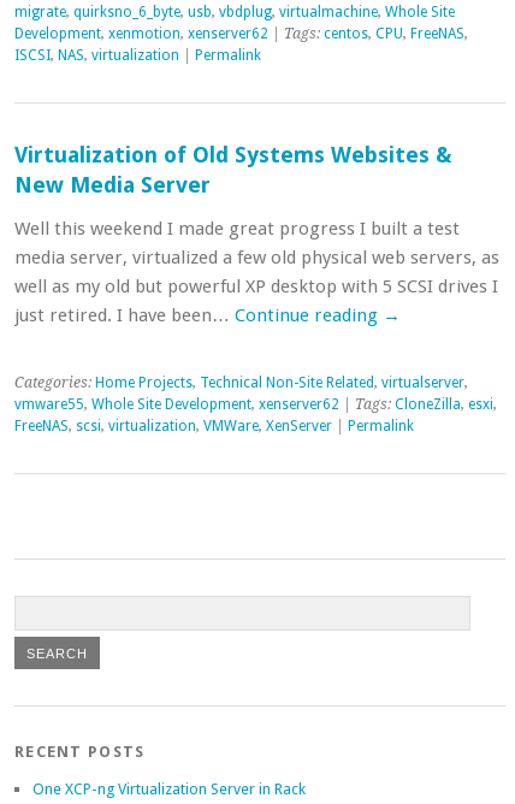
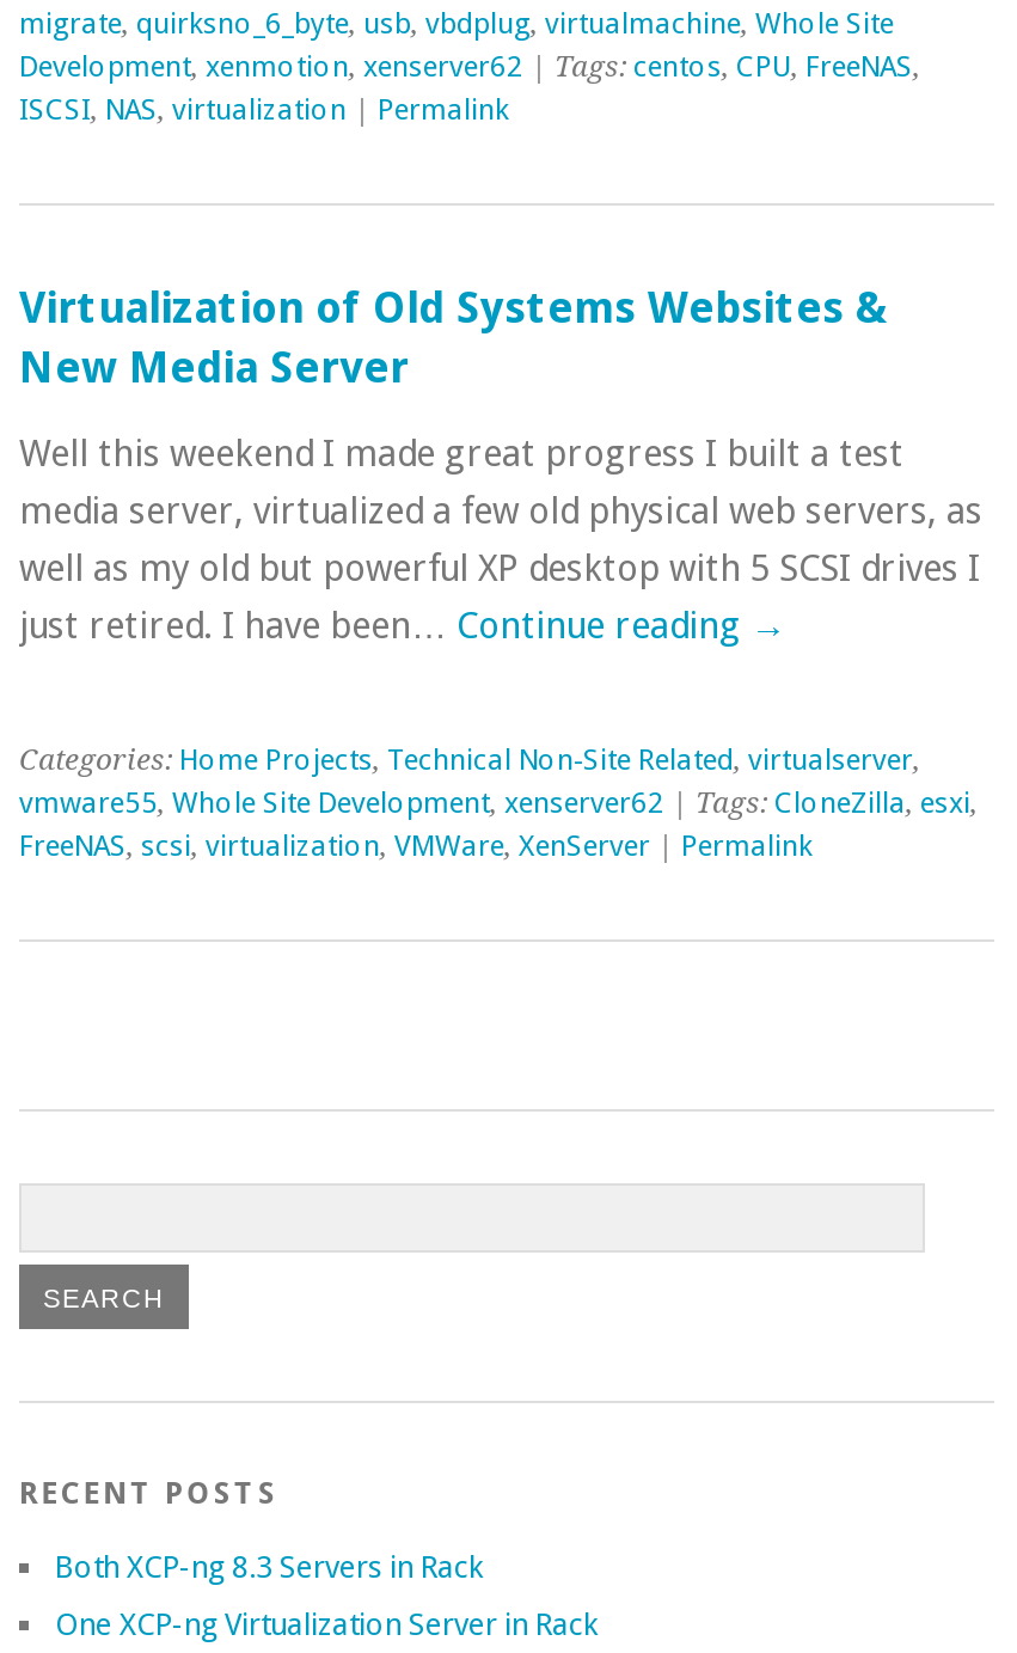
none -> [55,1548,483,1584] Both XCP-ng 8.3 Servers in Rack

